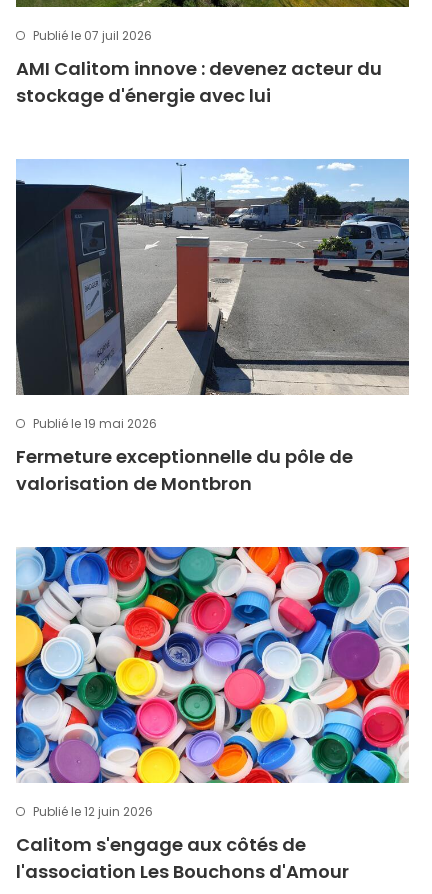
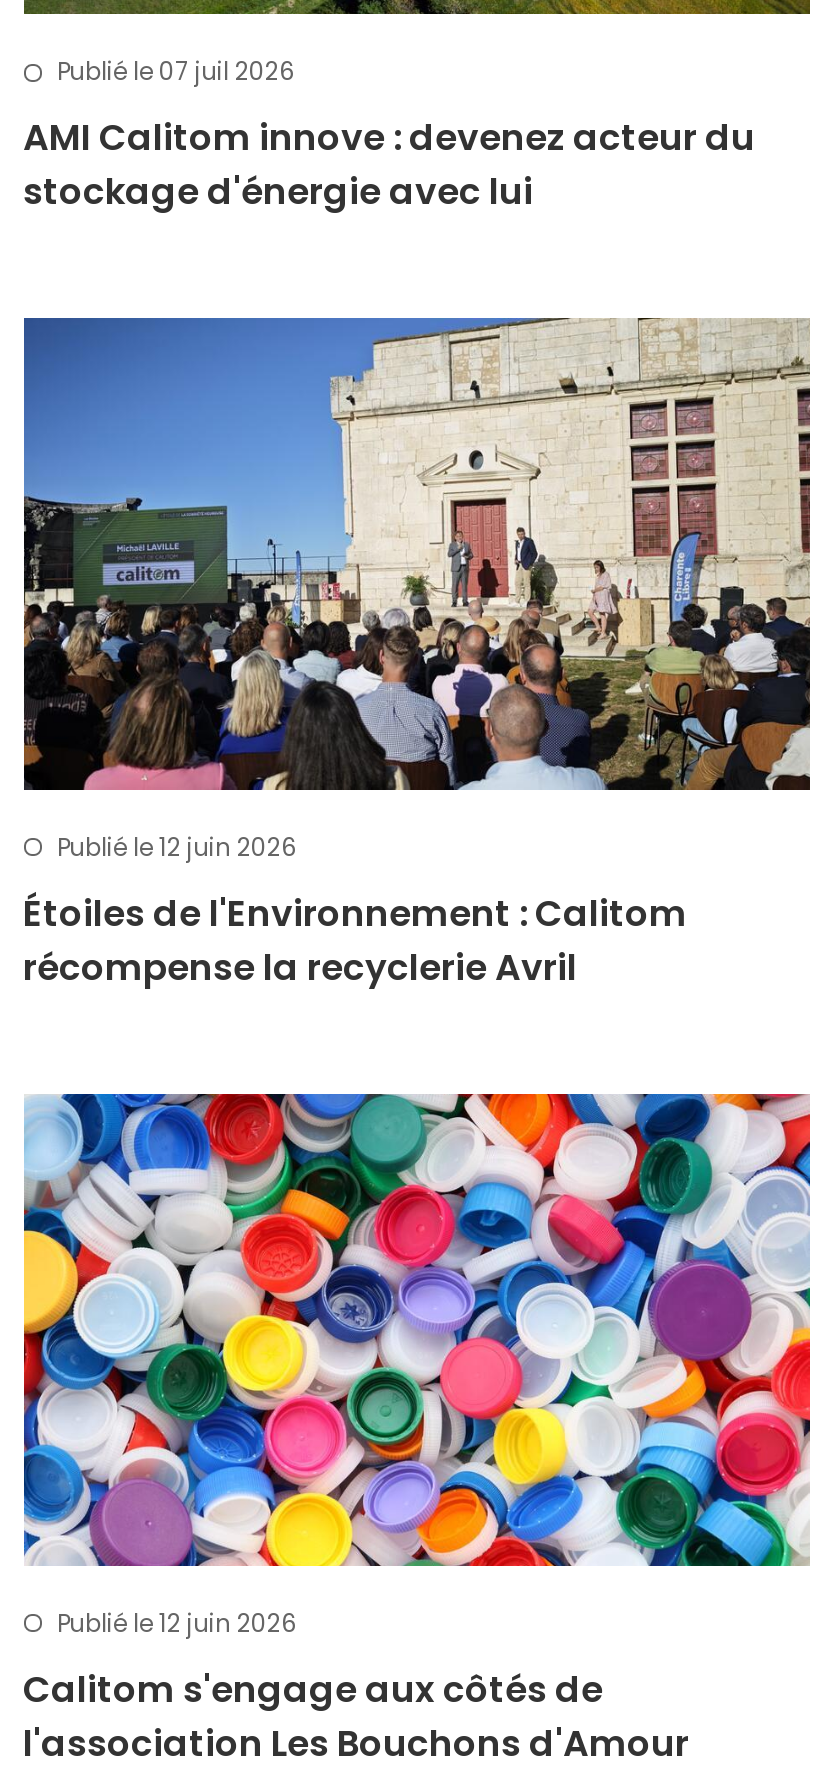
[15,159,410,432] [image] | Publié le 19 mai 2026 -> [22,316,812,863] [image] | Publié le 12 juin 2026
[15,444,352,496] Fermeture exceptionnelle du pôle de | valorisation de Montbron -> [23,887,687,991] Étoiles de l'Environnement : Calitom | récompense la recyclerie Avril

